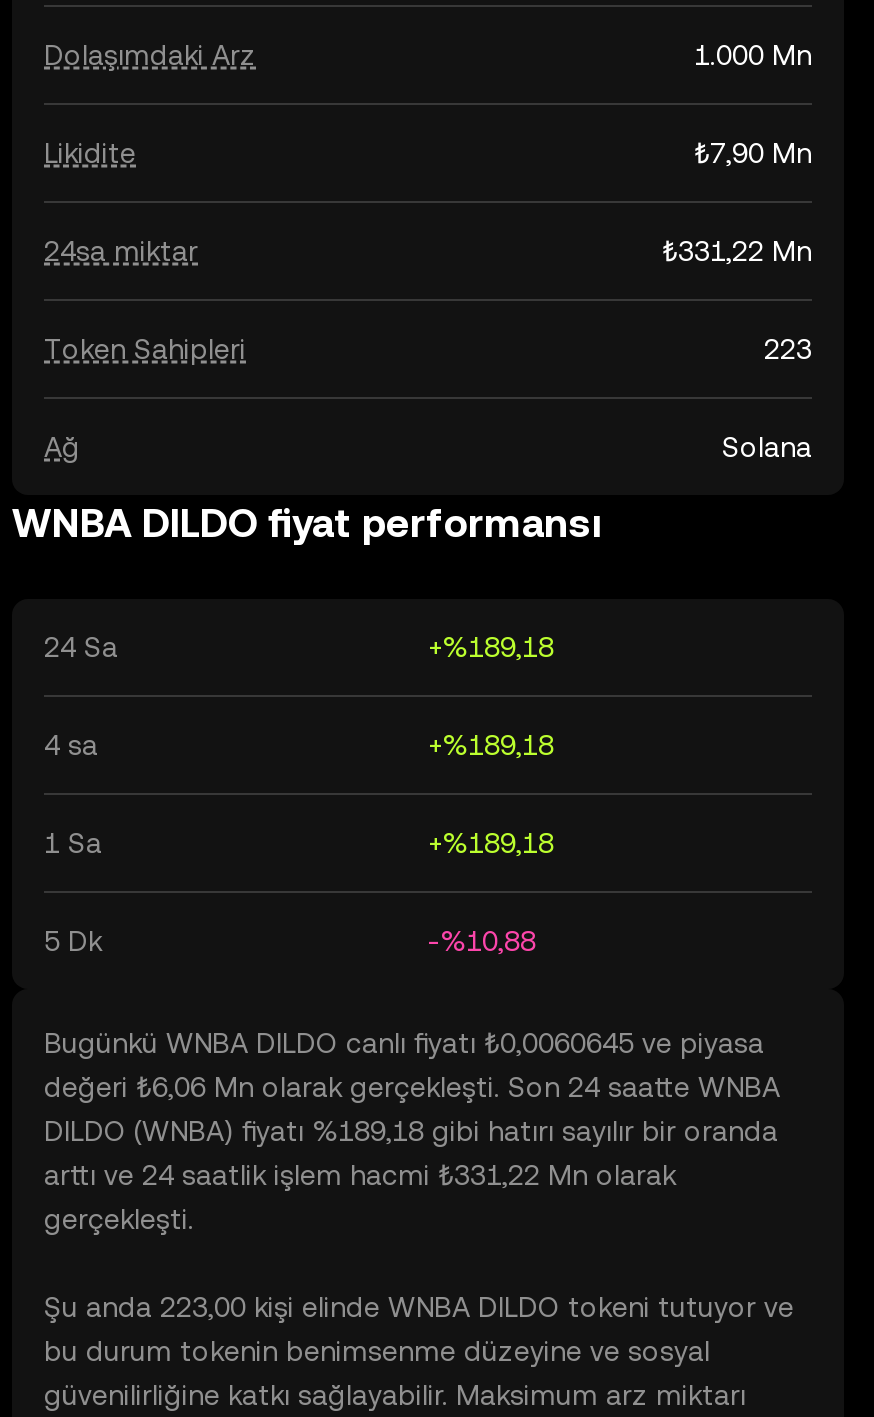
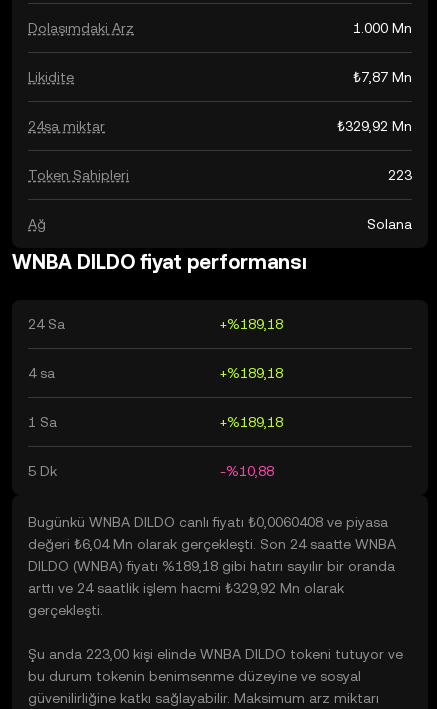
[694,137,812,169] ₺7,90 Mn -> [353,69,412,85] ₺7,87 Mn
[662,235,812,267] ₺331,22 Mn -> [337,118,412,134] ₺329,92 Mn
[44,1027,764,1059] Bugünkü WNBA DILDO canlı fiyatı ₺0,0060645 ve piyasa -> [28,514,388,530] Bugünkü WNBA DILDO canlı fiyatı ₺0,0060408 ve piyasa
[44,1071,780,1103] değeri ₺6,06 Mn olarak gerçekleşti. Son 24 saatte WNBA -> [28,536,396,552] değeri ₺6,04 Mn olarak gerçekleşti. Son 24 saatte WNBA
[44,1159,676,1191] arttı ve 24 saatlik işlem hacmi ₺331,22 Mn olarak -> [28,580,344,596] arttı ve 24 saatlik işlem hacmi ₺329,92 Mn olarak

